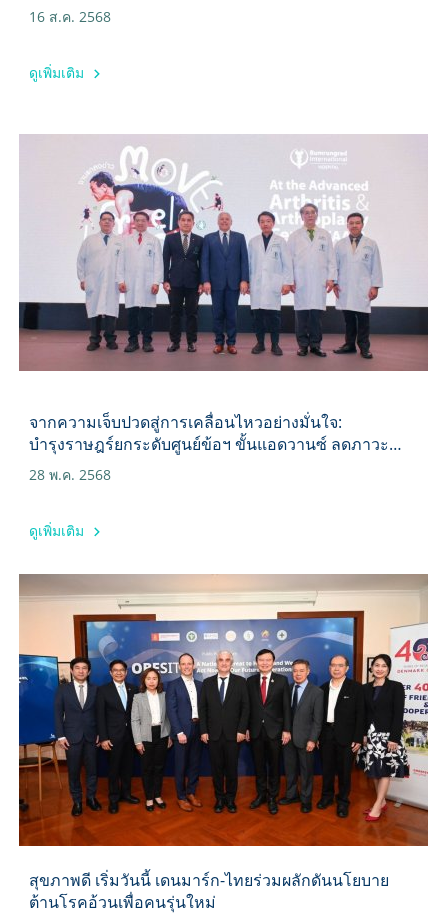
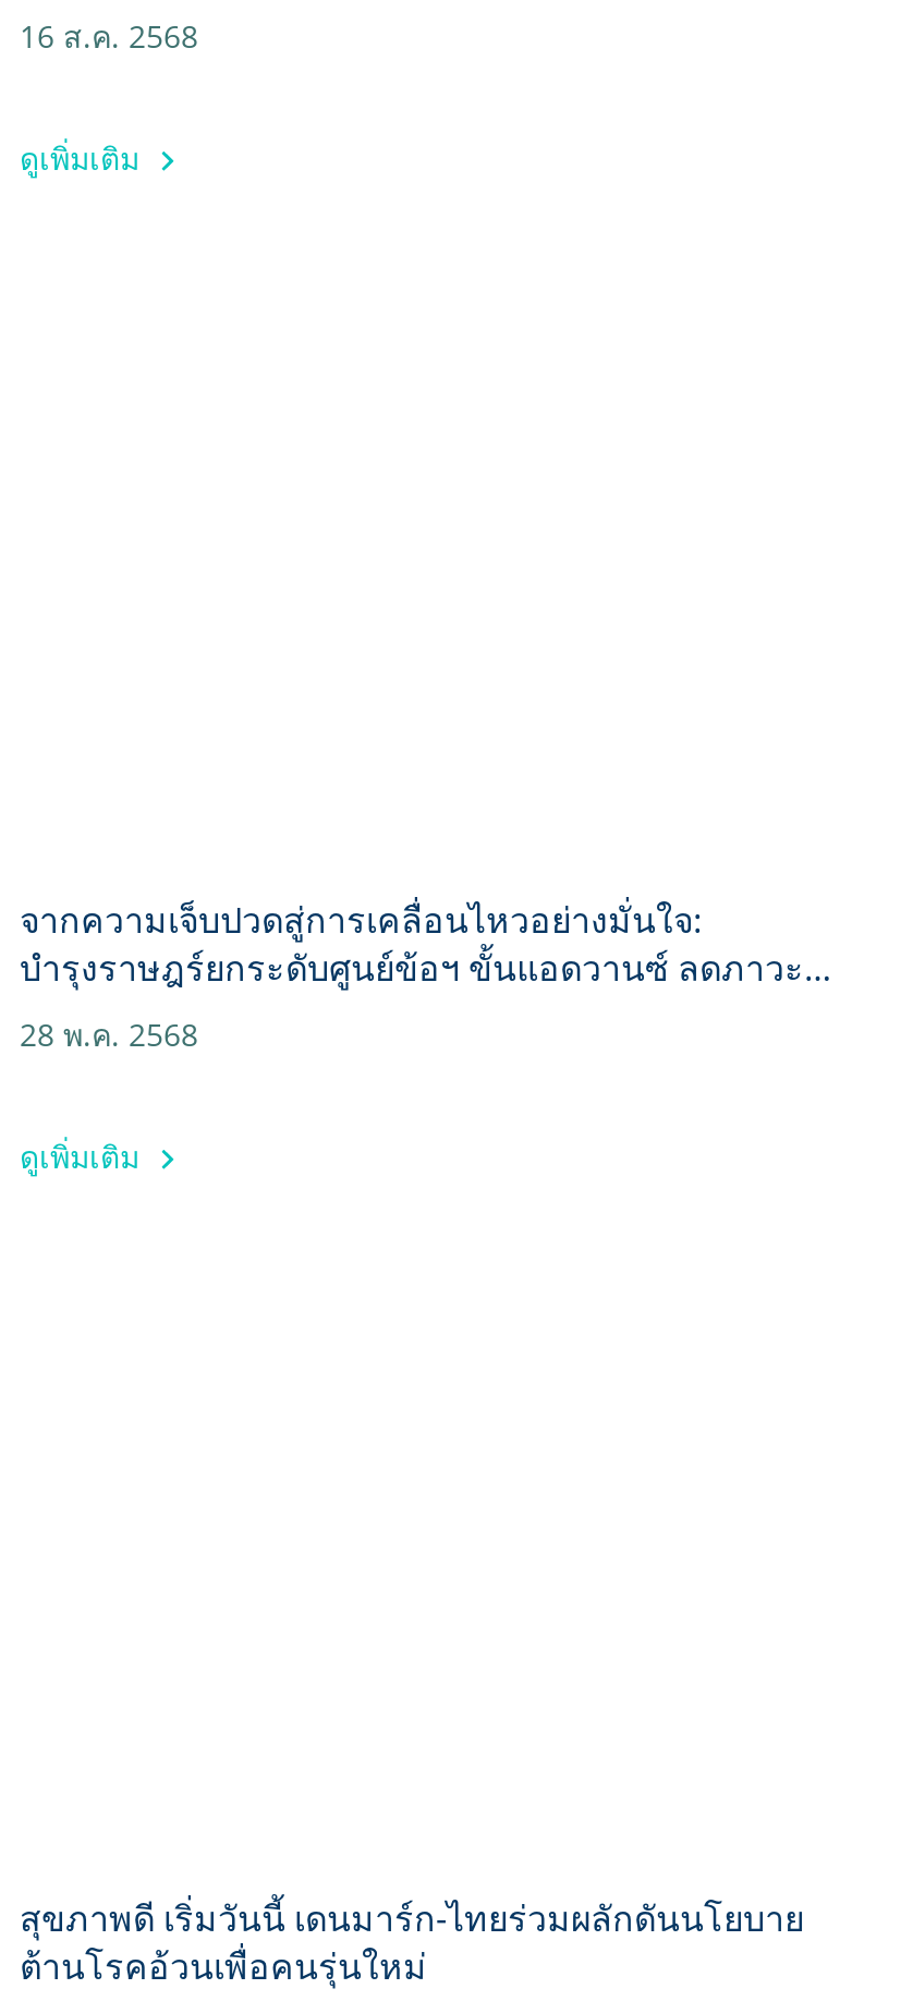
[18,134,429,372] [image] -> none
[18,573,429,847] [image] -> none

